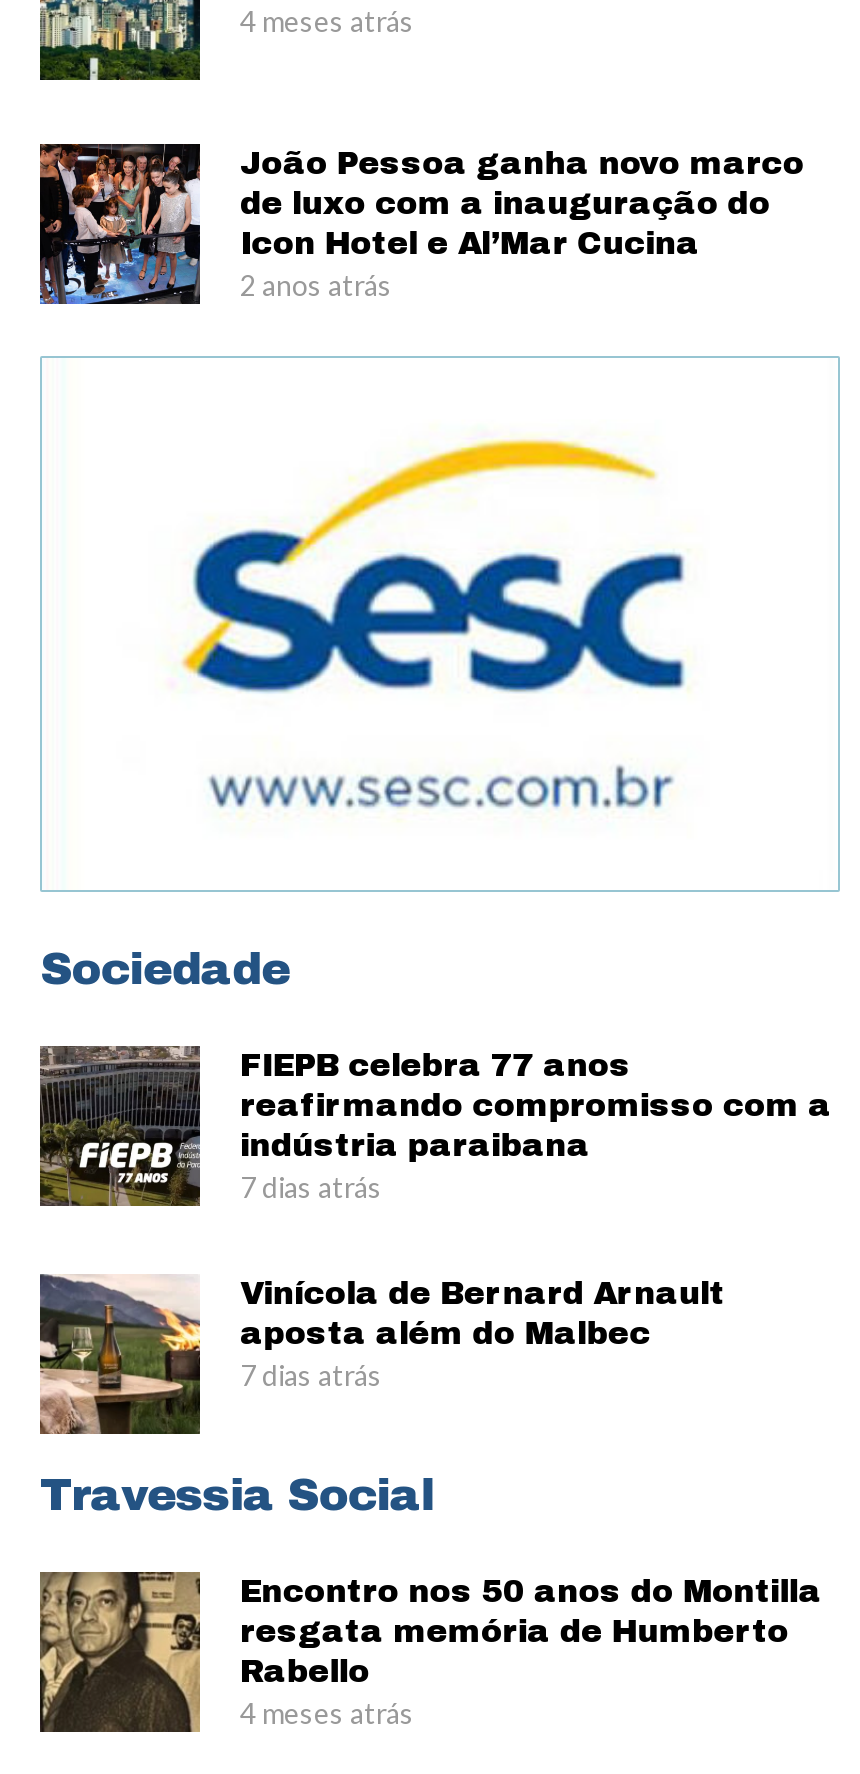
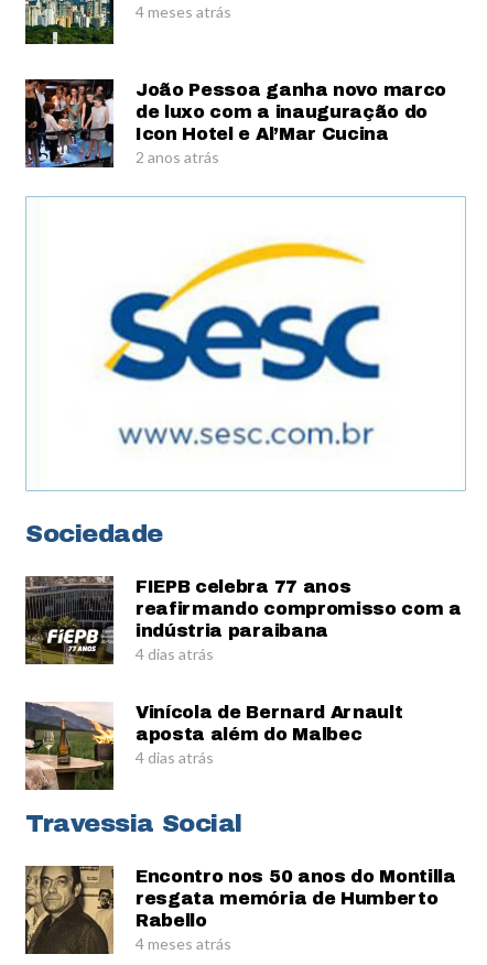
[240,1170,382,1204] 7 dias atrás -> [136,644,214,663] 4 dias atrás
[240,1358,382,1392] 7 dias atrás -> [136,748,214,766] 4 dias atrás

